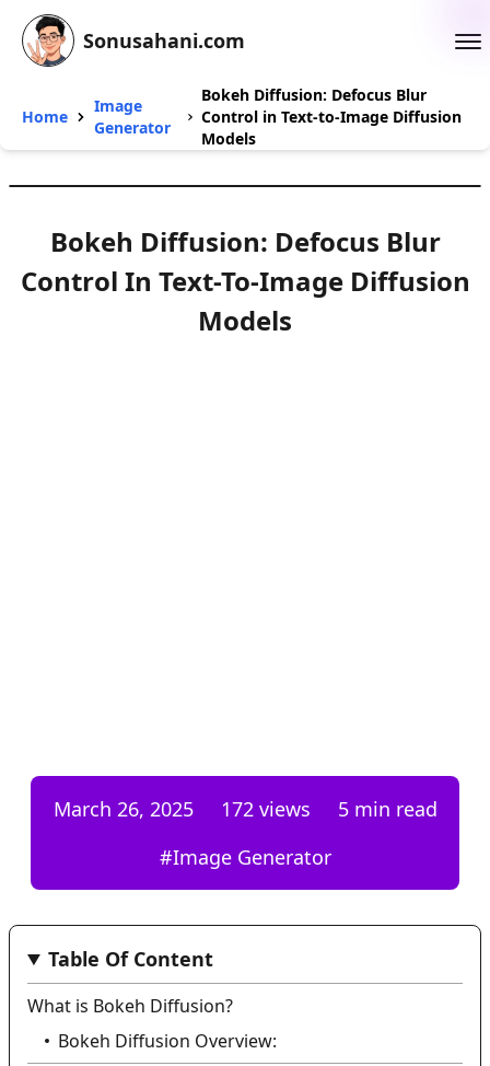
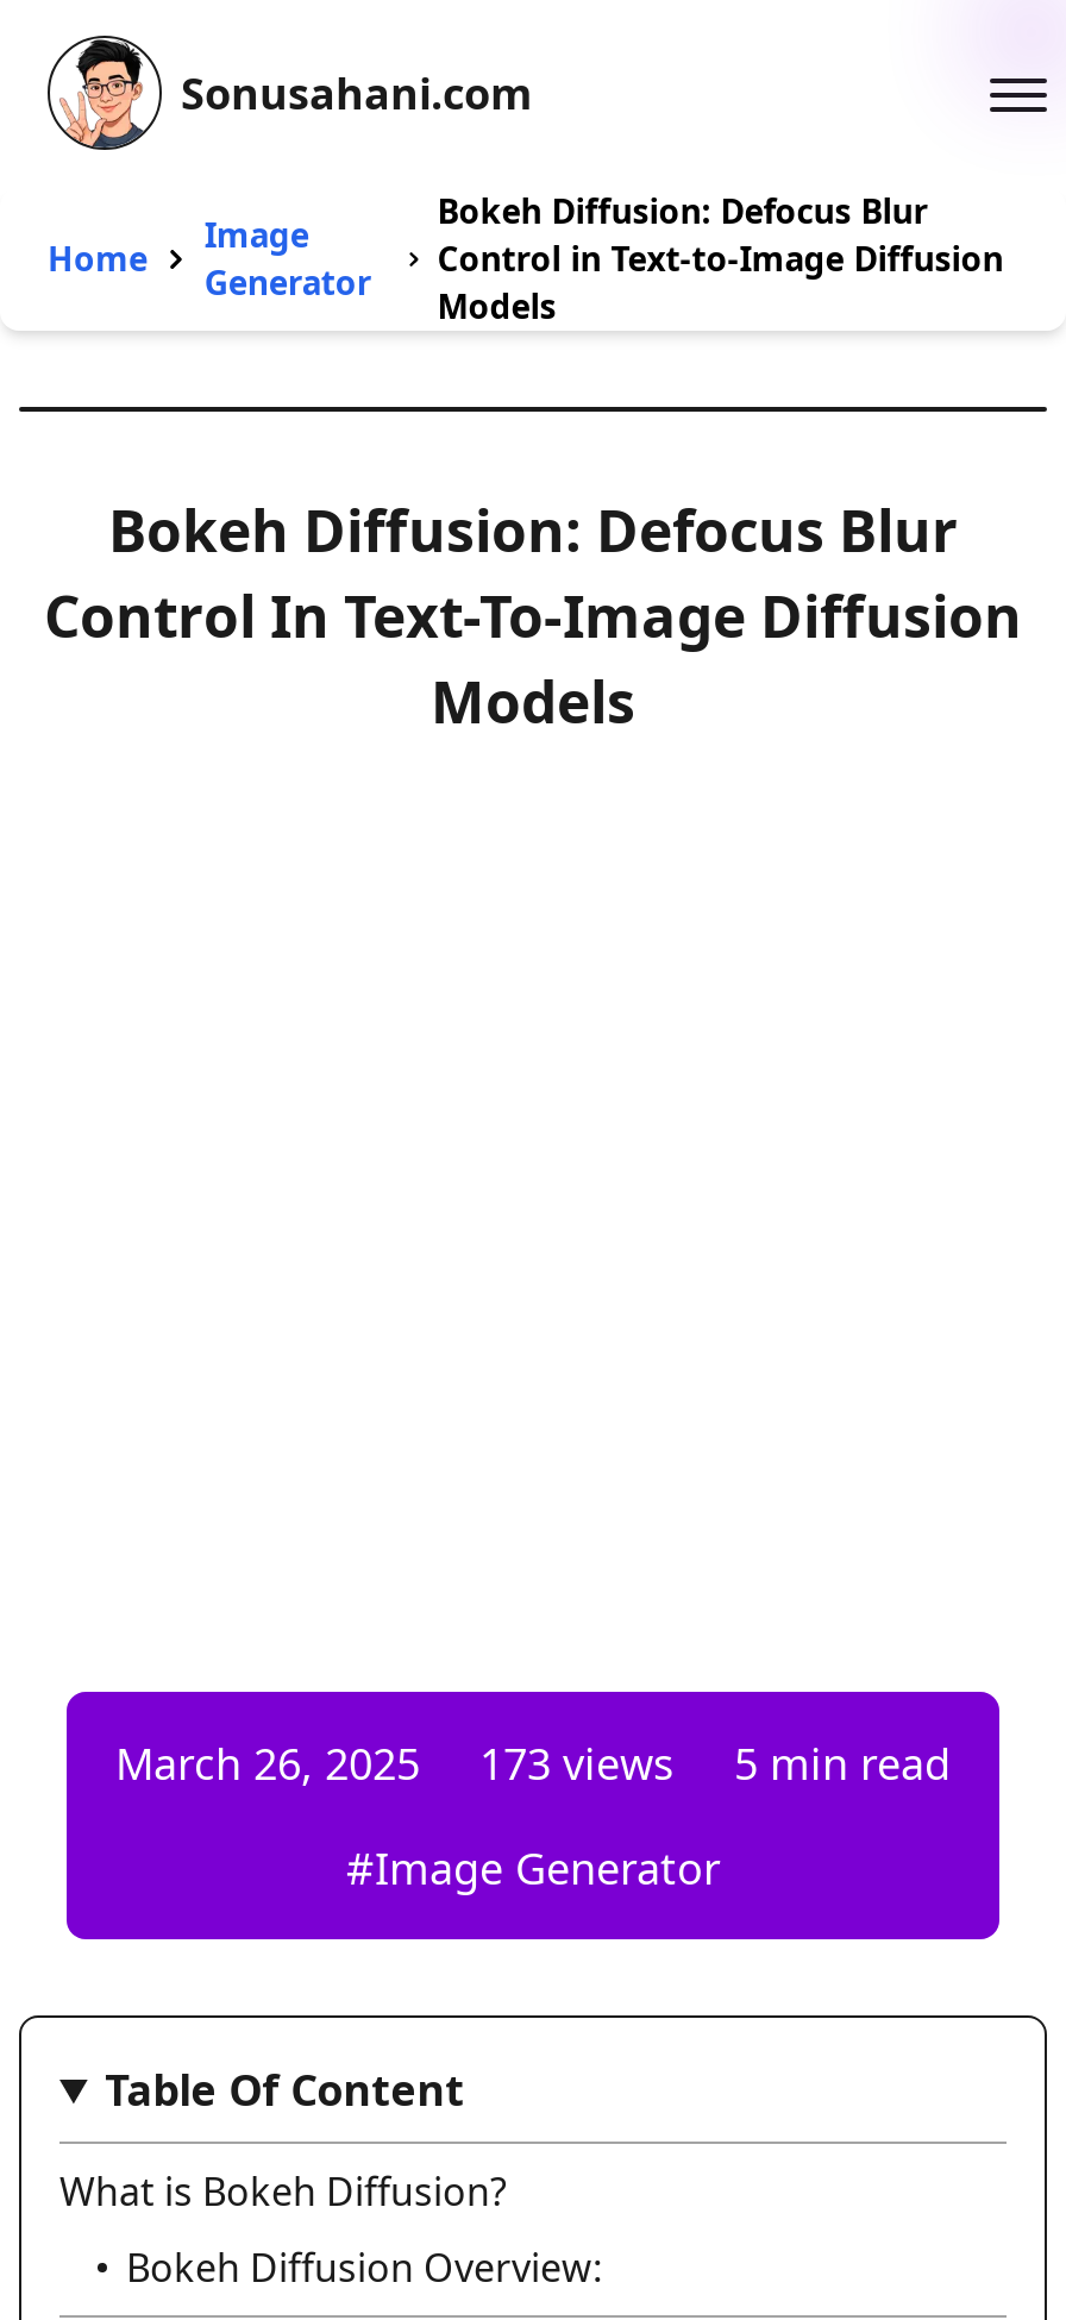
[53,796,437,822] March 26, 2025 172 views 5 min read -> [115,1735,951,1792] March 26, 2025 173 views 5 min read

